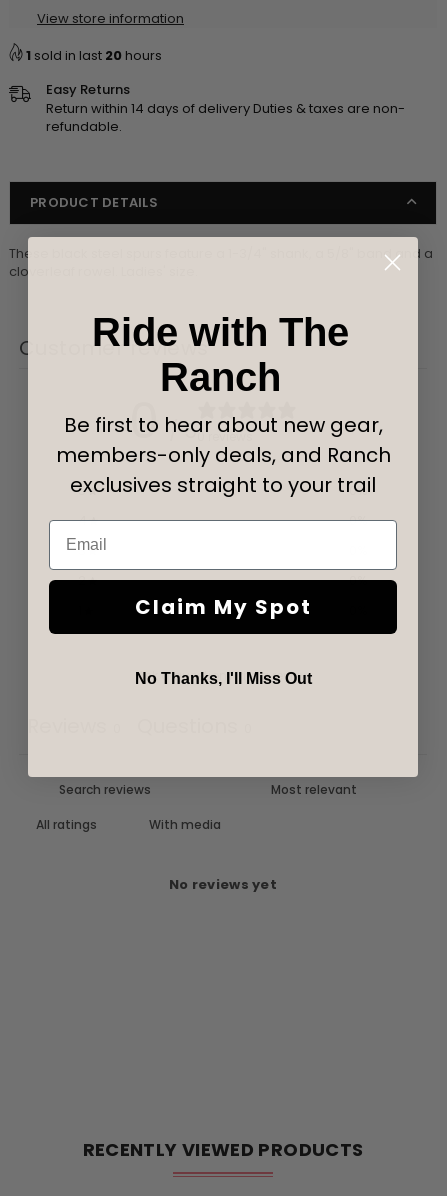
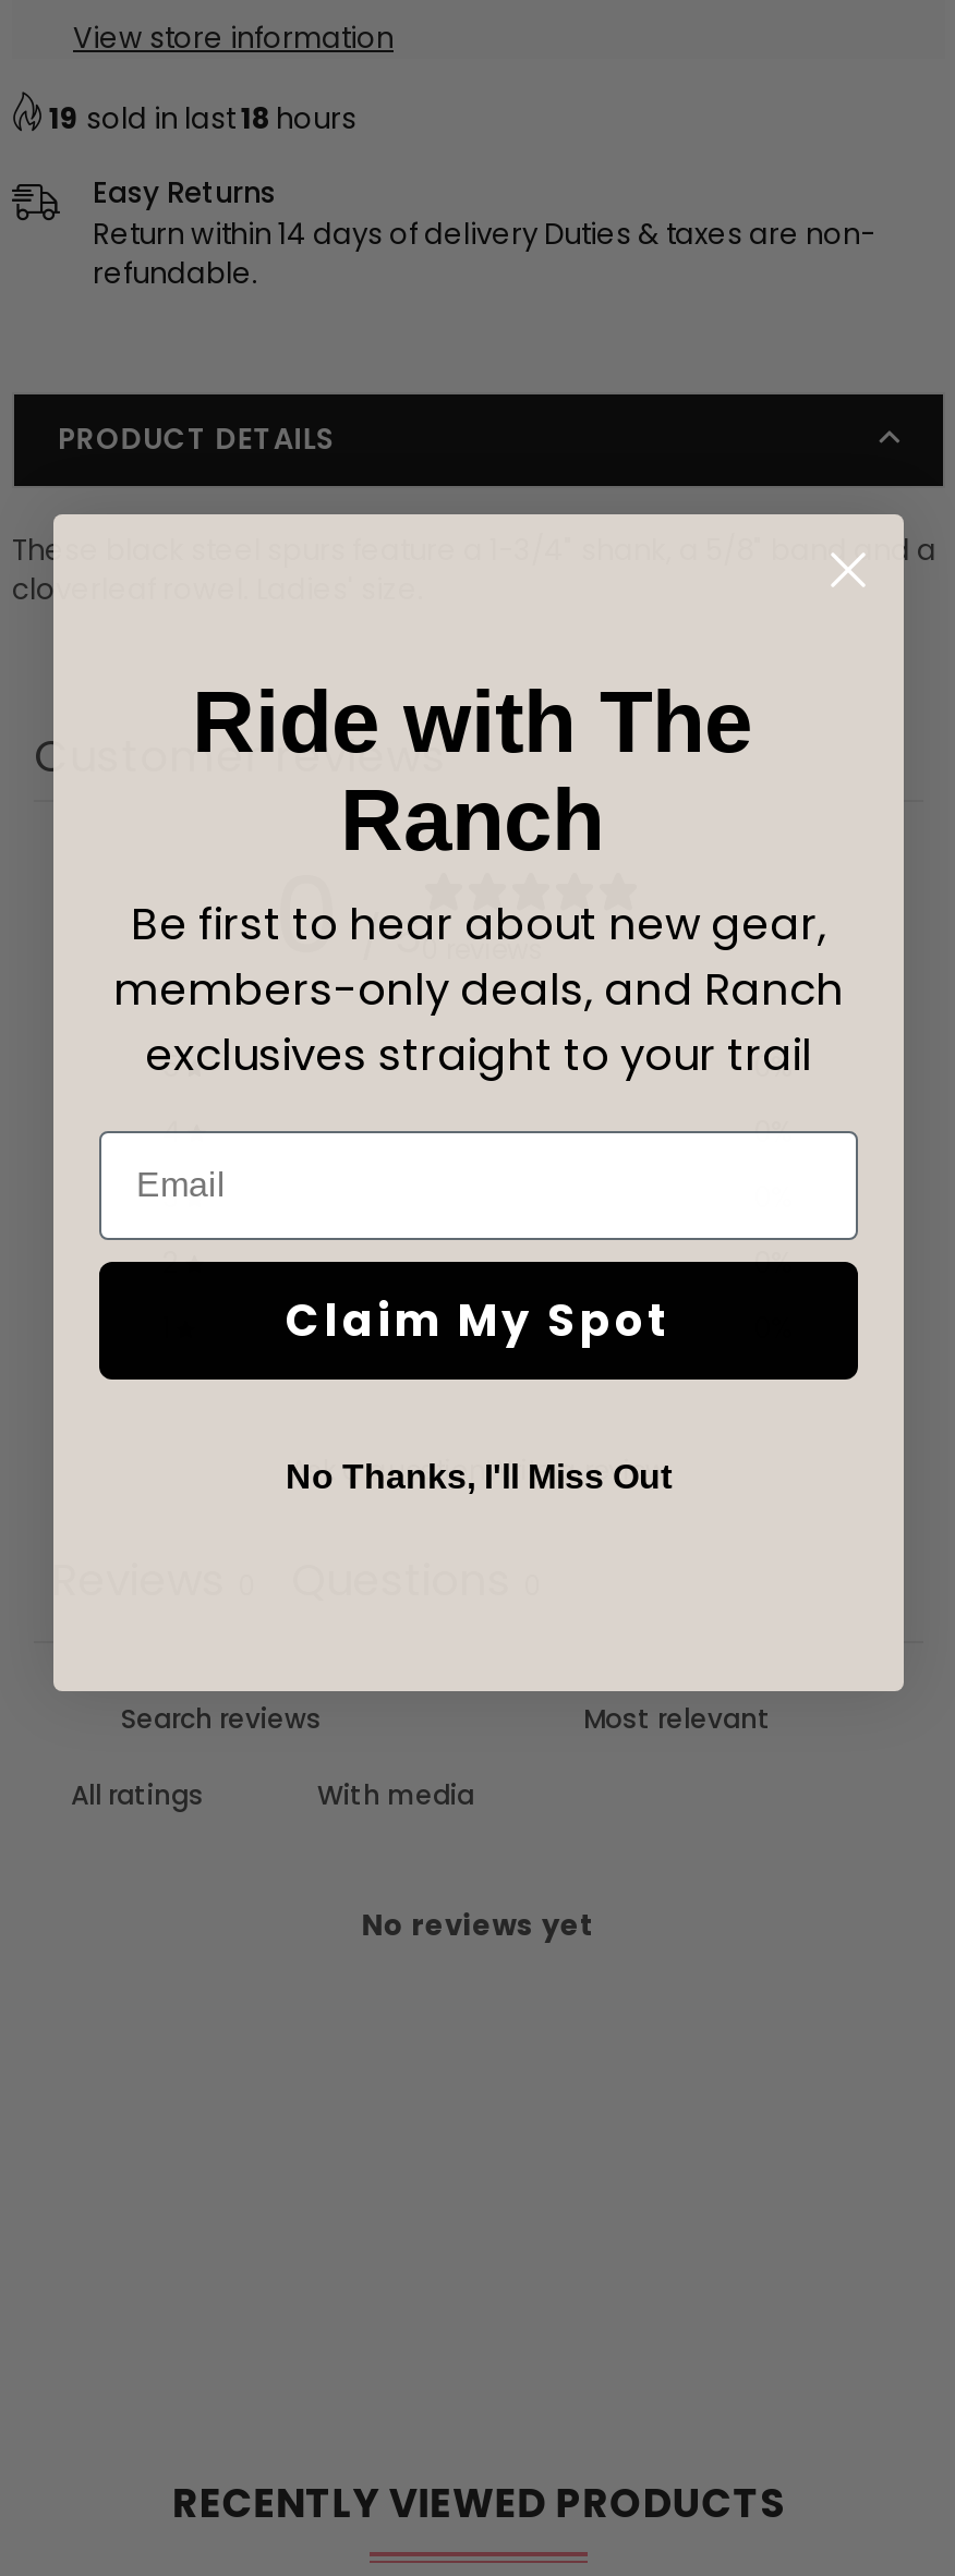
[26,46,162,65] 1 sold in last20 hours -> [49,98,356,139] 19 sold in last18 hours

